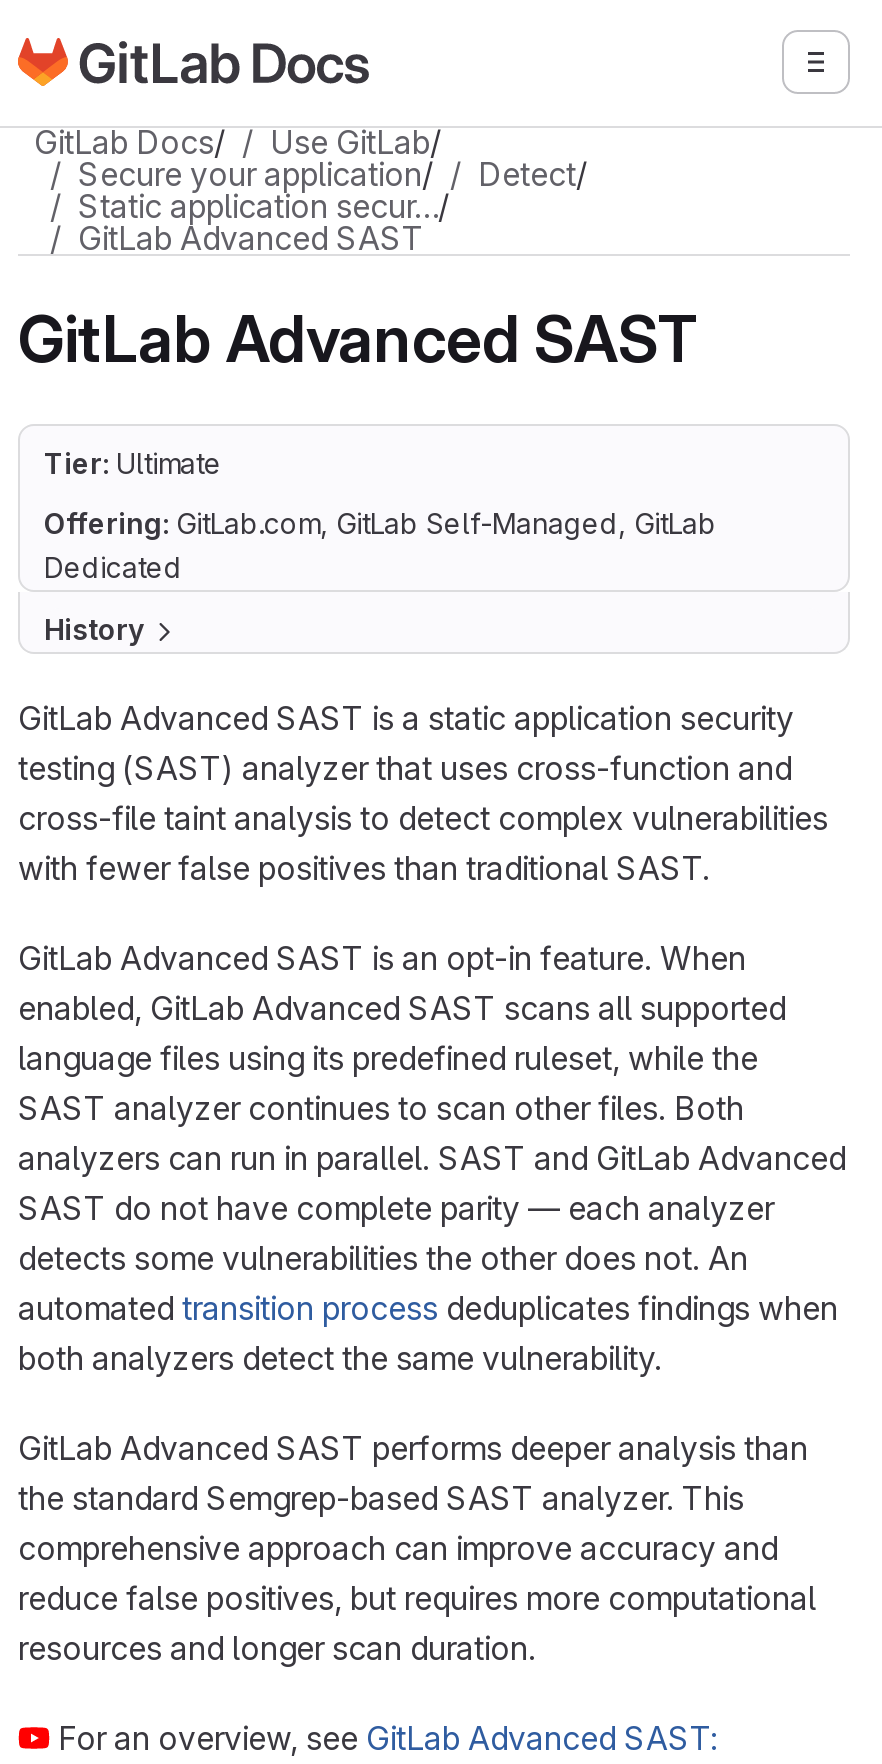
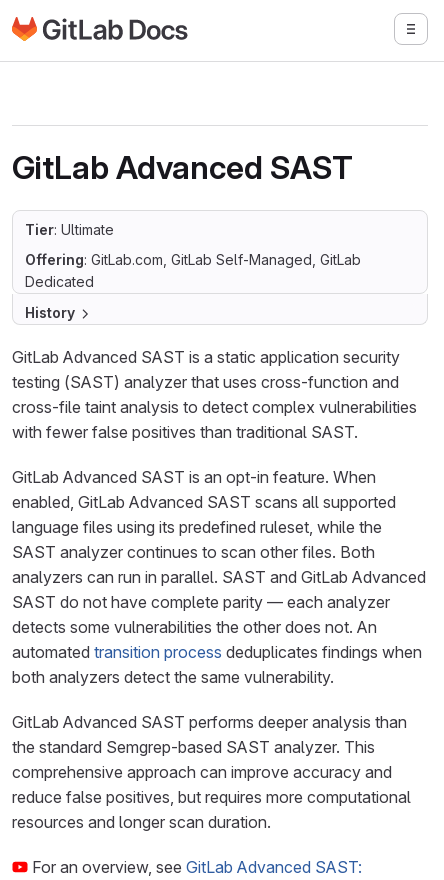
[34,122,588,258] GitLab Docs/ | Use GitLab/ | Secure your application/ | Detect/ | Static application secur…/ | GitLab Advanced SAST -> none

